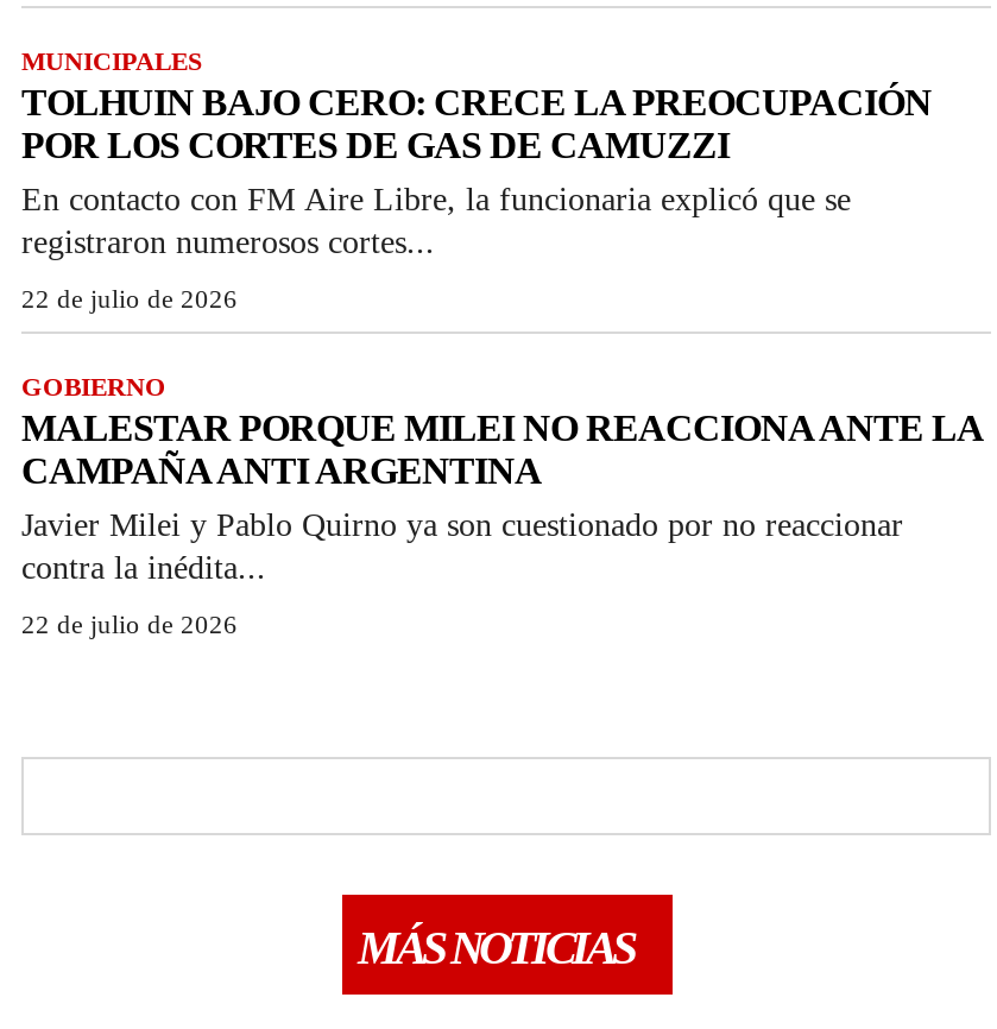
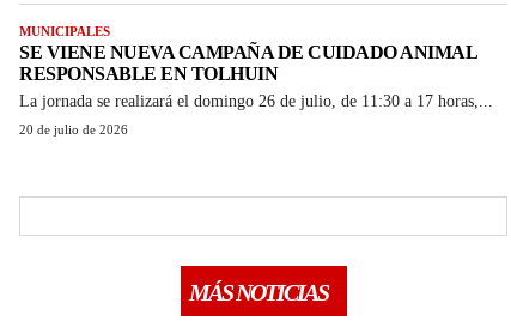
[21,82,984,638] TOLHUIN BAJO CERO: CRECE LA PREOCUPACIÓN | POR LOS CORTES DE GAS DE CAMUZZI | En contacto con FM Aire Libre, la funcionaria explicó que se | registraron numerosos cortes... | 22 de julio de 2026 | GOBIERNO | MALESTAR PORQUE MILEI NO REACCIONA ANTE LA | CAMPAÑA ANTI ARGENTINA | Javier Milei y Pablo Quirno ya son cuestionado por no reaccionar | contra la inédita... | 22 de julio de 2026 -> [19,42,493,136] SE VIENE NUEVA CAMPAÑA DE CUIDADO ANIMAL | RESPONSABLE EN TOLHUIN | La jornada se realizará el domingo 26 de julio, de 11:30 a 17 horas,... | 20 de julio de 2026

